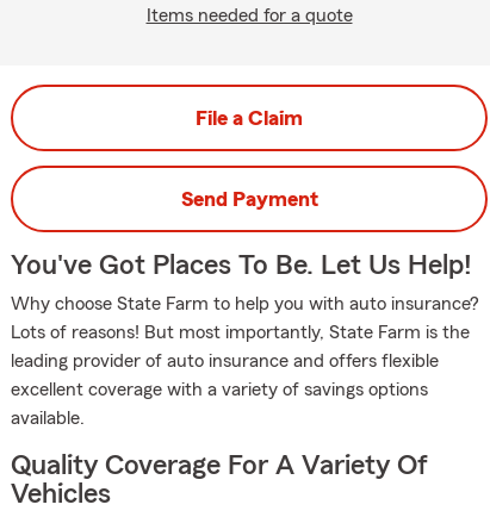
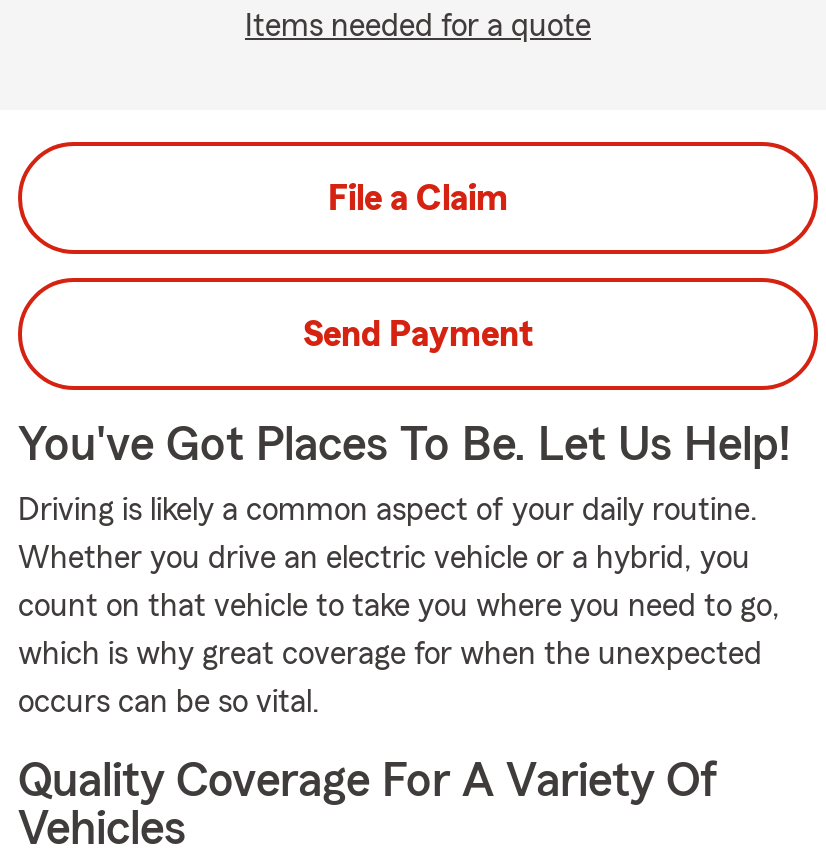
[11,294,479,313] Why choose State Farm to help you with auto insurance? -> [18,494,758,526] Driving is likely a common aspect of your daily routine.
[11,323,470,342] Lots of reasons! But most importantly, State Farm is the -> [18,542,750,574] Whether you drive an electric vehicle or a hybrid, you
[11,351,439,370] leading provider of auto insurance and offers flexible -> [18,590,780,622] count on that vehicle to take you where you need to go,
[11,380,428,399] excellent coverage with a variety of savings options -> [18,638,762,670] which is why great coverage for when the unexpected
[11,409,85,428] available. -> [18,686,320,718] occurs can be so vital.

